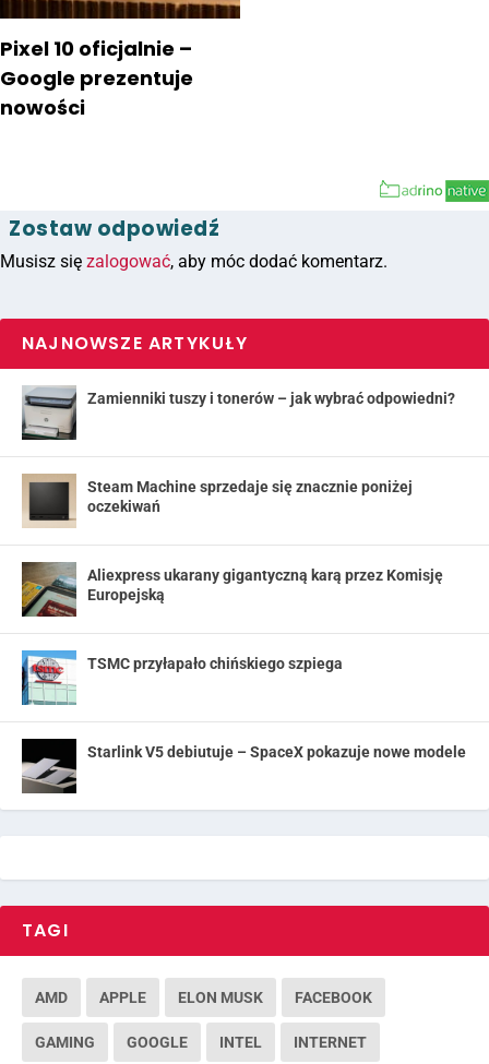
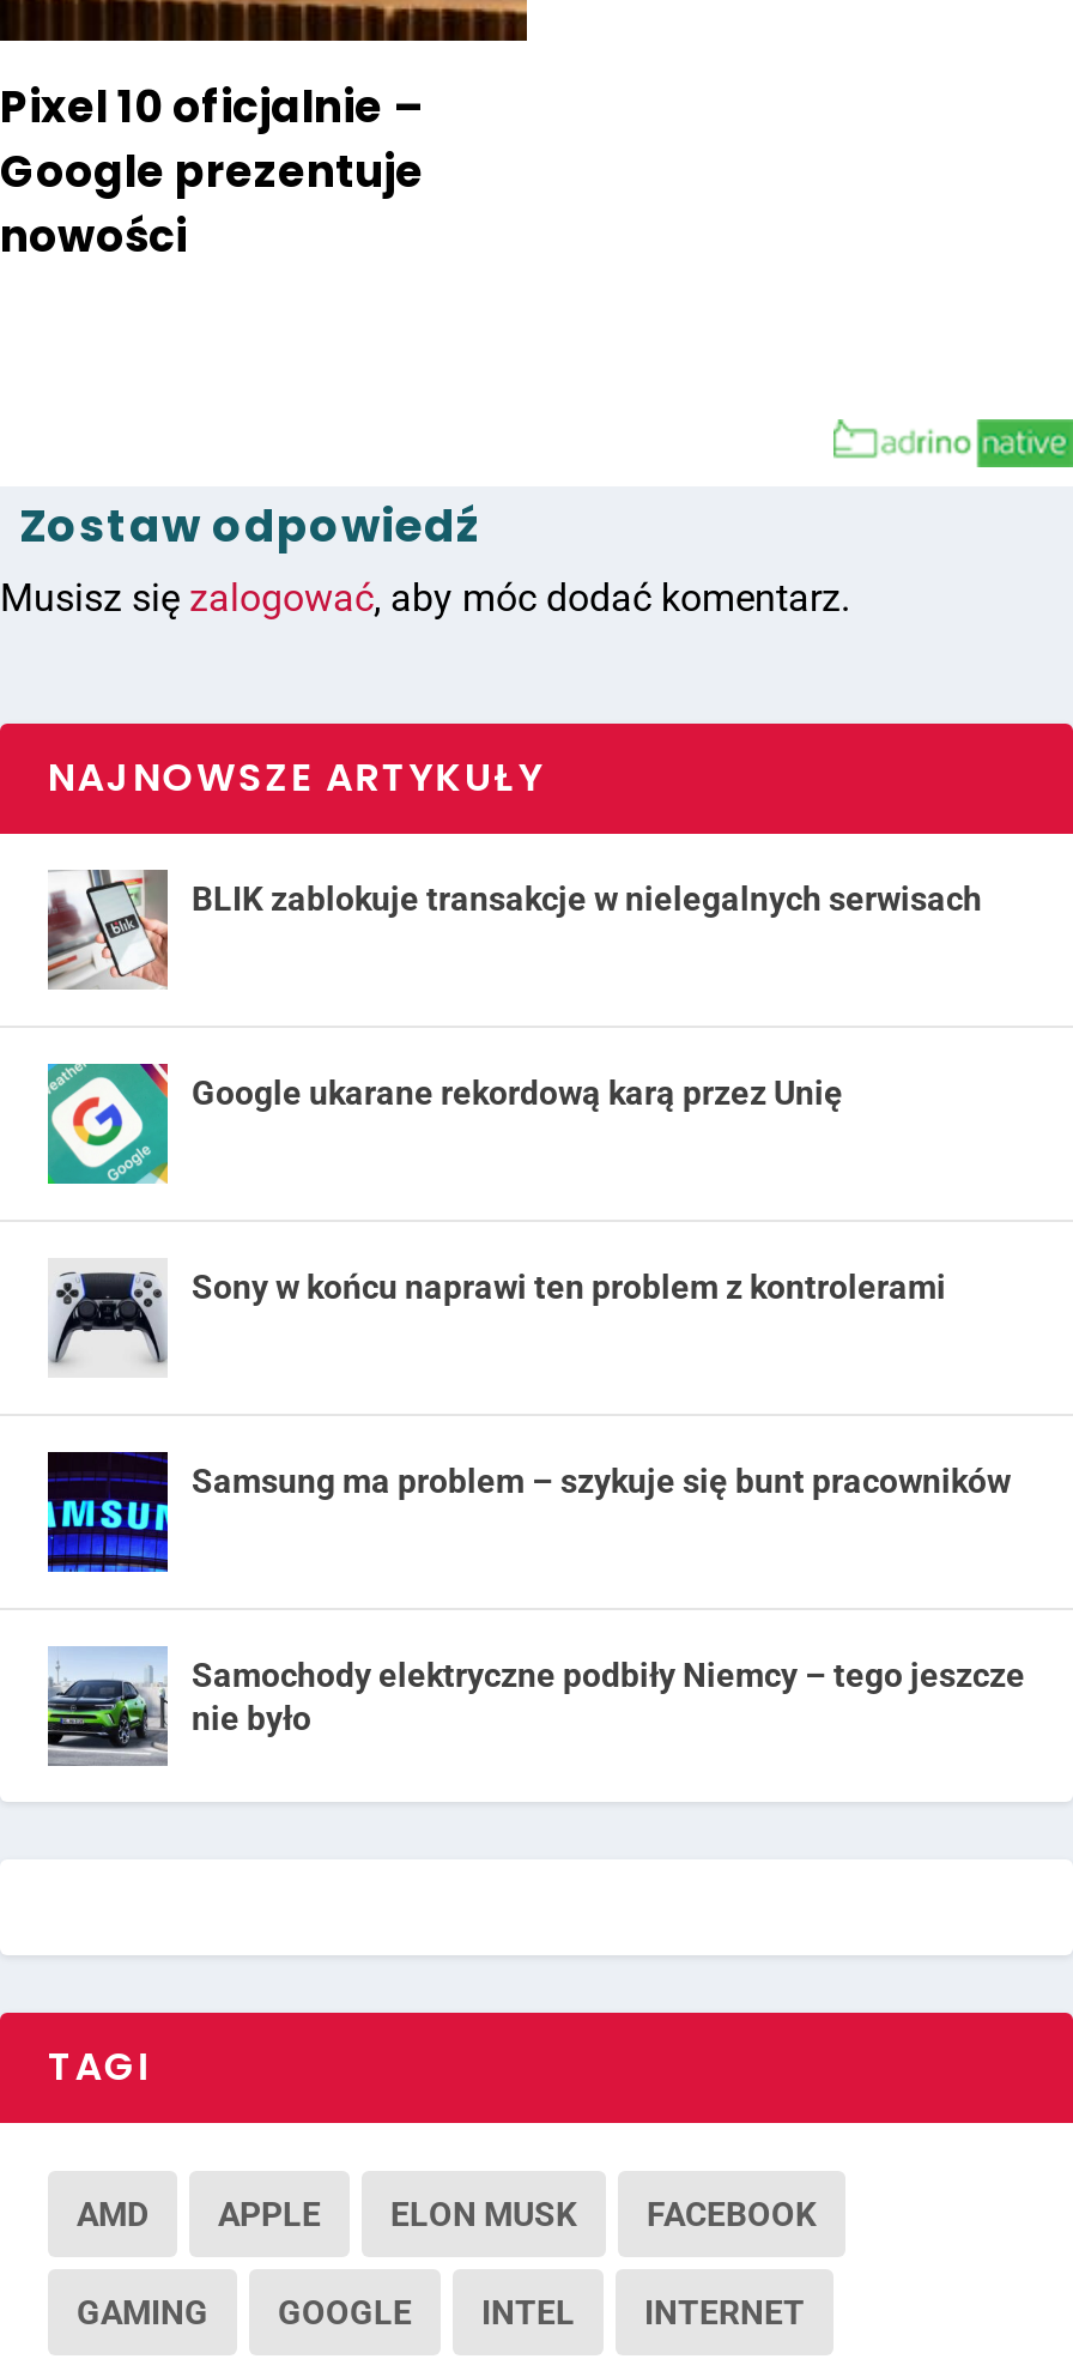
[22,386,455,441] [image] | Zamienniki tuszy i tonerów – jak wybrać odpowiedni? -> [48,870,982,990] [image] | BLIK zablokuje transakcje w nielegalnych serwisach
[22,473,413,528] [image] | Steam Machine sprzedaje się znacznie poniżej | oczekiwań -> [46,1061,843,1186] [image] | Google ukarane rekordową karą przez Unię
[21,561,443,618] [image] | Aliexpress ukarany gigantyczną karą przez Komisję | Europejską -> [48,1258,946,1378] [image] | Sony w końcu naprawi ten problem z kontrolerami
[21,649,343,705] [image] | TSMC przyłapało chińskiego szpiega -> [46,1450,1011,1574] [image] | Samsung ma problem – szykuje się bunt pracowników
[21,738,466,793] [image] | Starlink V5 debiutuje – SpaceX pokazuje nowe modele -> [46,1646,1025,1766] [image] | Samochody elektryczne podbiły Niemcy – tego jeszcze | nie było

